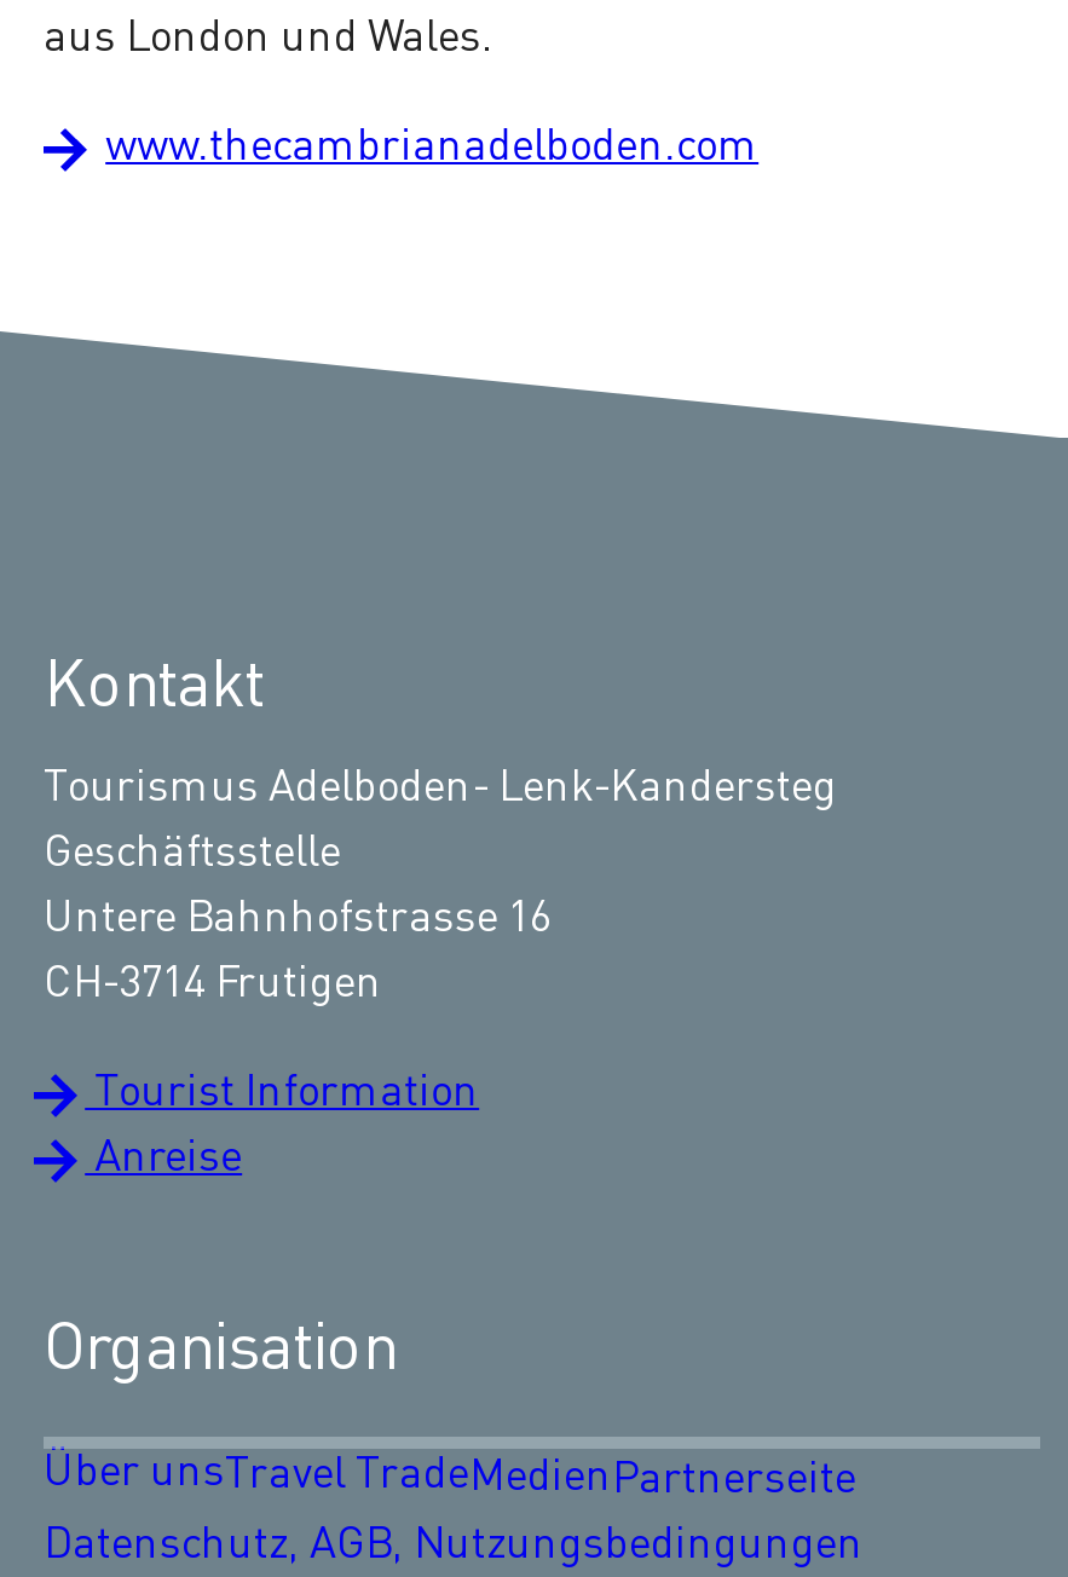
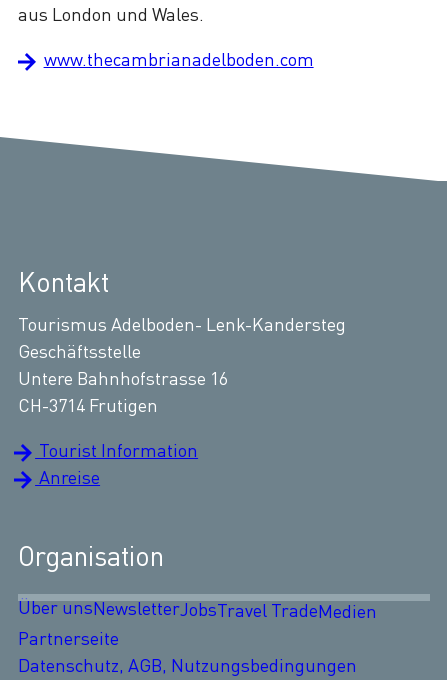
[44,1443,856,1503] Über unsTravel TradeMedien Partnerseite -> [18,596,377,649] Über unsNewsletterJobsTravel TradeMedien | Partnerseite

